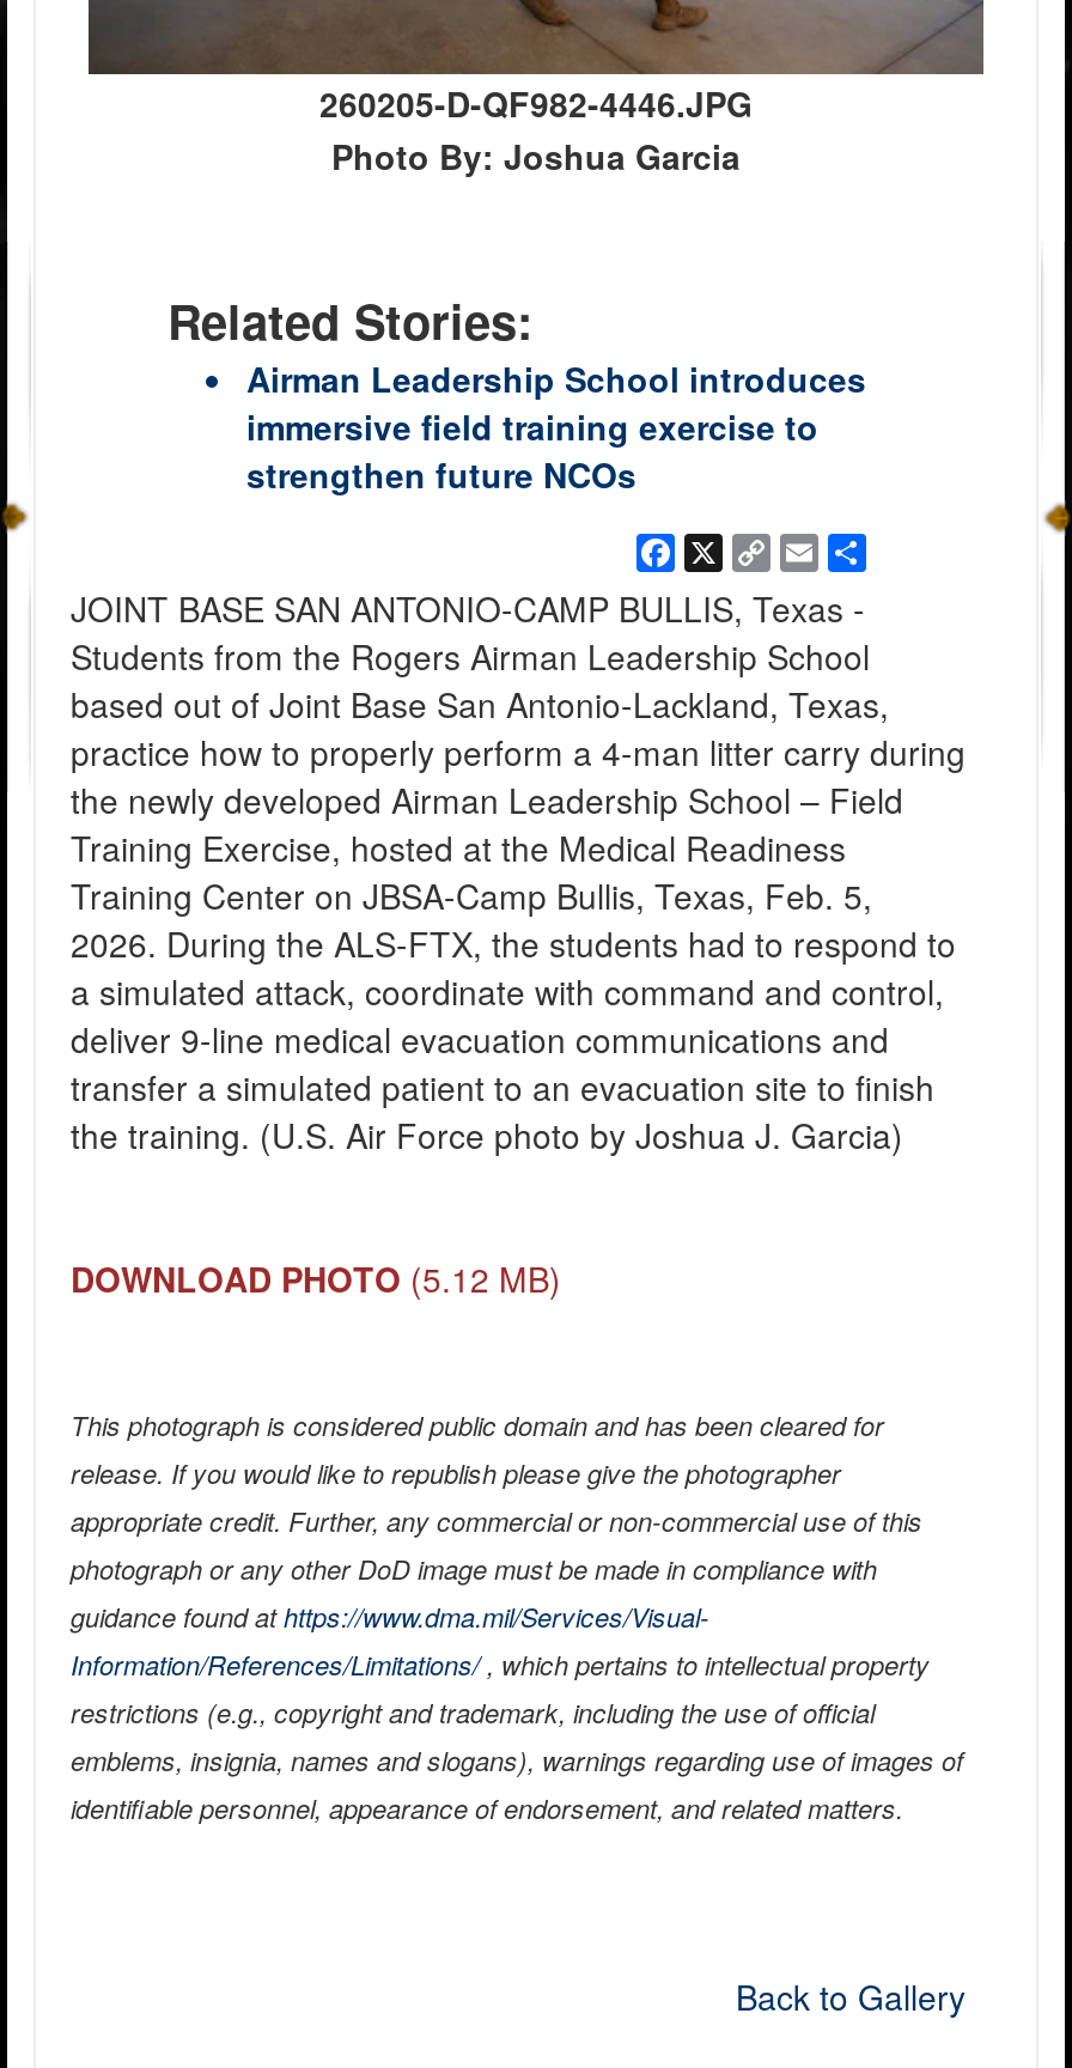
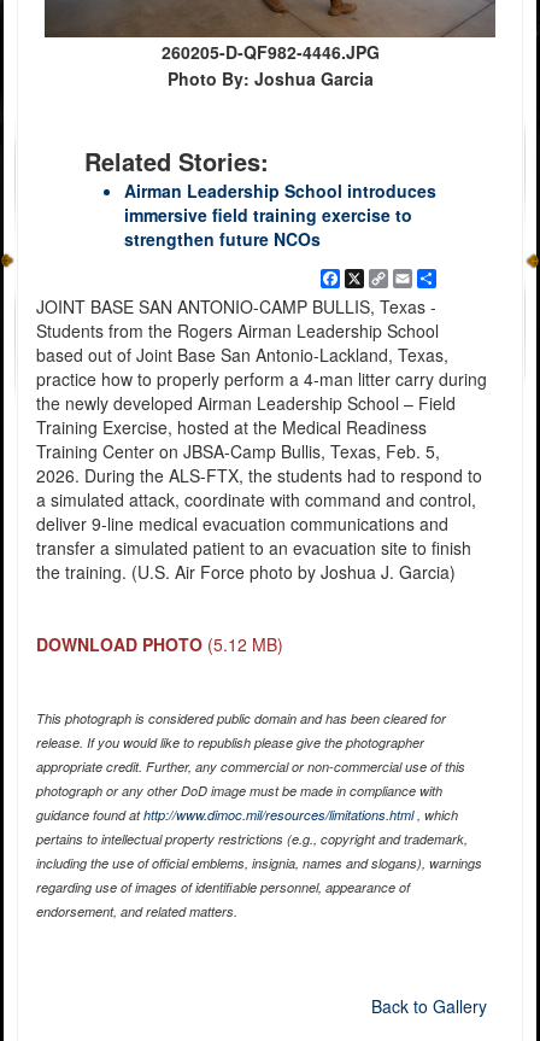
[71,1600,963,1827] guidance found athttps://www.dma.mil/Services/Visual- | Information/References/Limitations/, which pertains to intellectual property | restrictions (e.g., copyright and trademark, including the use of official | emblems, insignia, names and slogans), warnings regarding use of images of | identifiable personnel, appearance of endorsement, and related matters. -> [36,806,482,921] guidance found athttp://www.dimoc.mil/resources/limitations.html, which | pertains to intellectual property restrictions (e.g., copyright and trademark, | including the use of official emblems, insignia, names and slogans), warnings | regarding use of images of identifiable personnel, appearance of | endorsement, and related matters.

